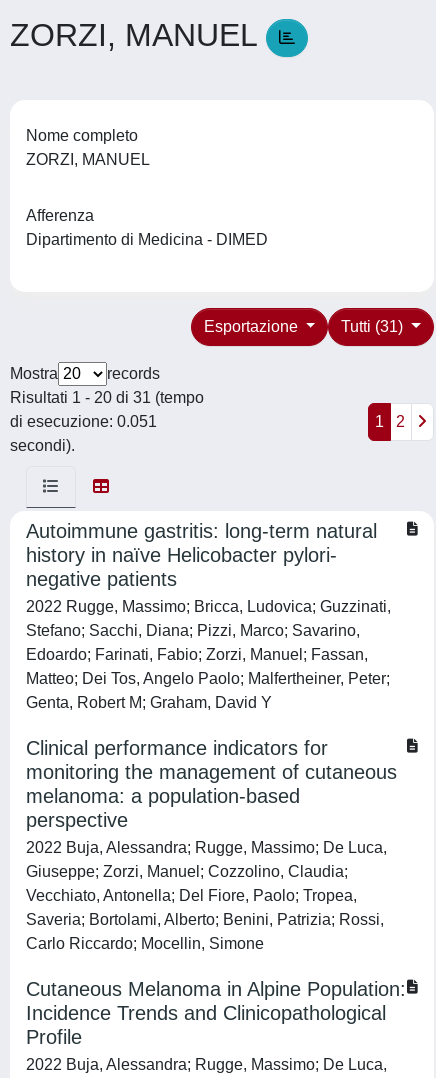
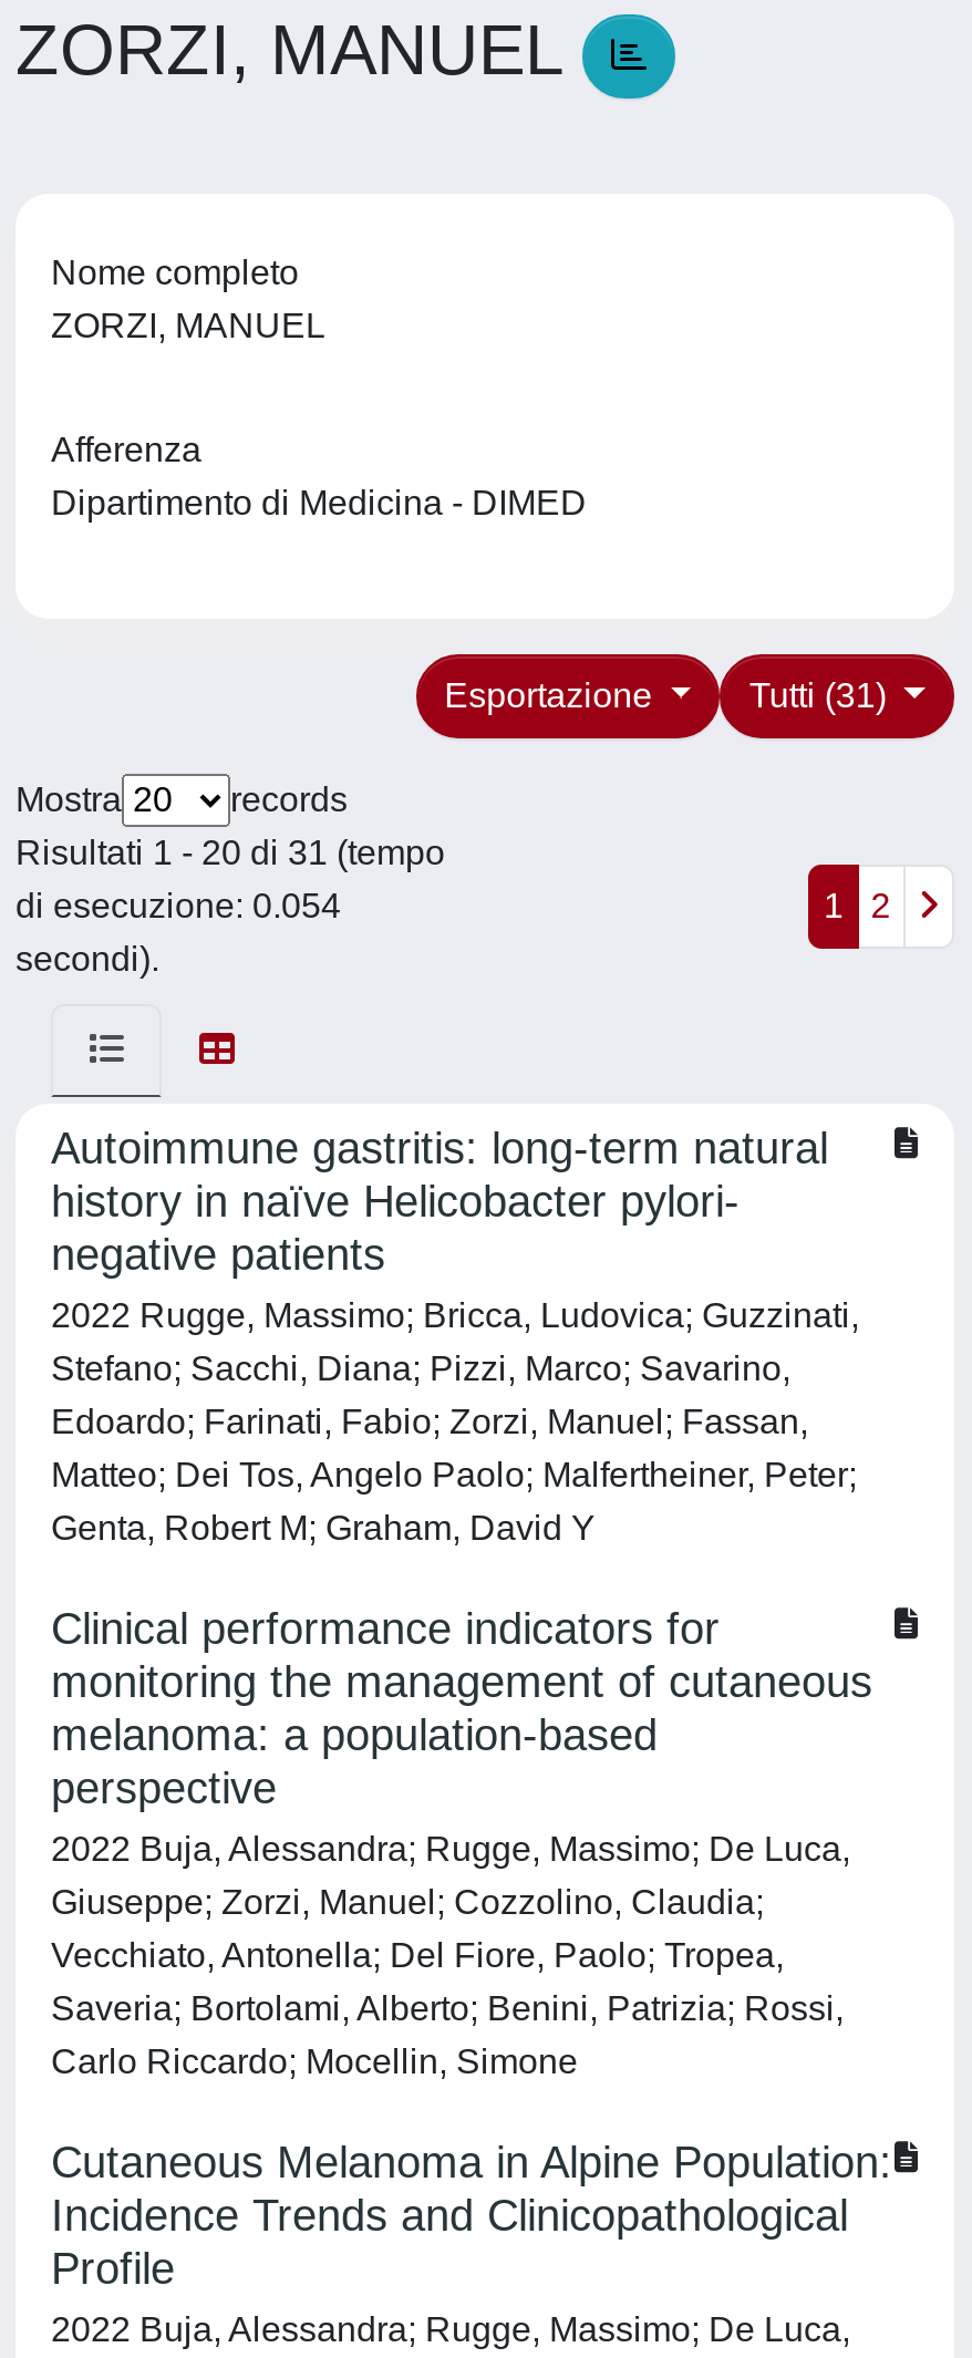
[10,413,157,430] di esecuzione: 0.051 -> [15,887,341,924] di esecuzione: 0.054

